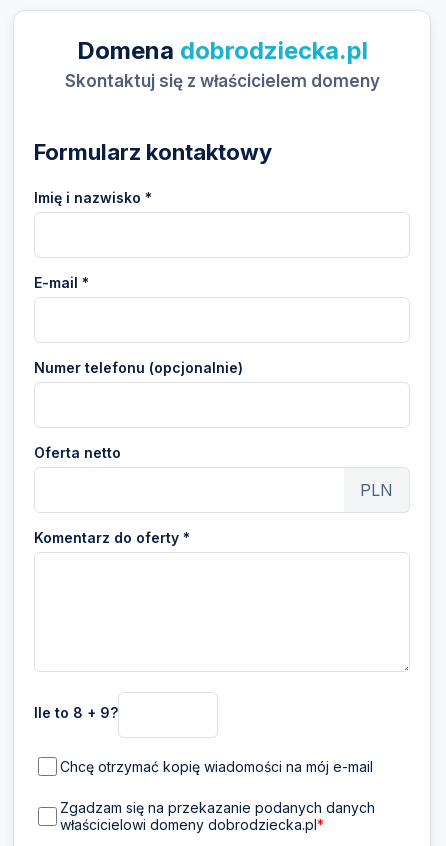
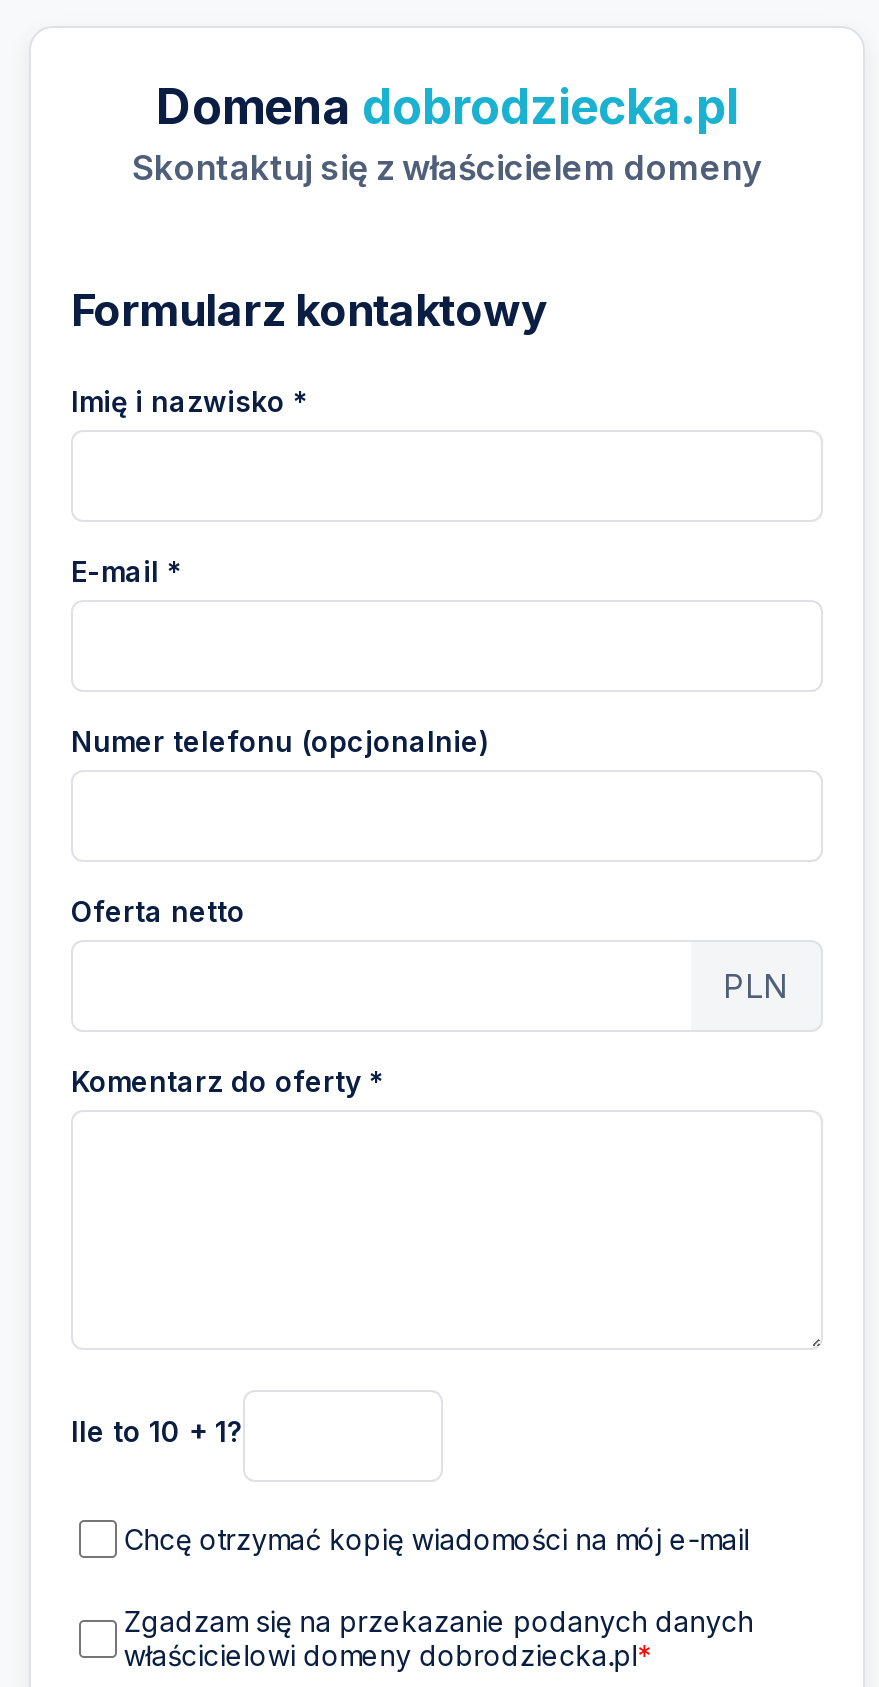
[34,703,118,720] Ile to 8 + 9? -> [71,1413,243,1447] Ile to 10 + 1?

